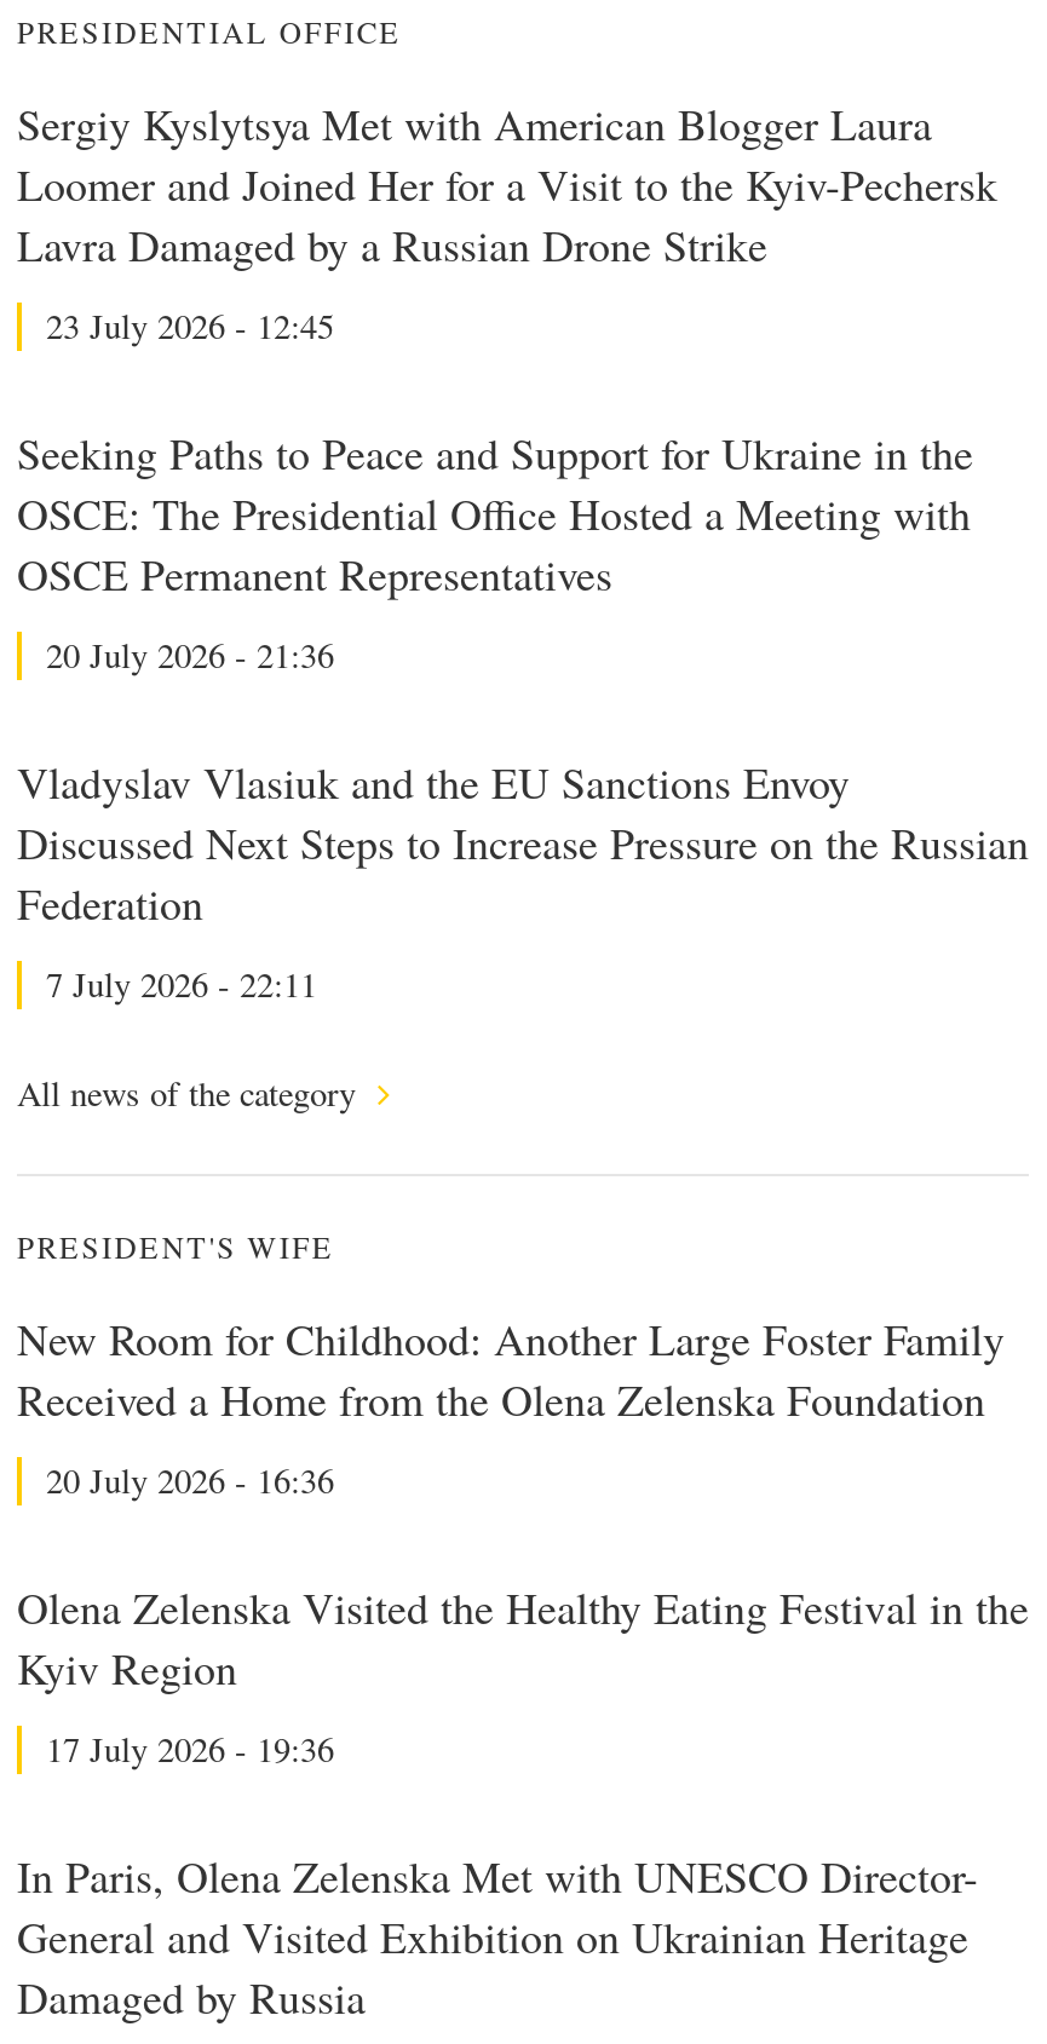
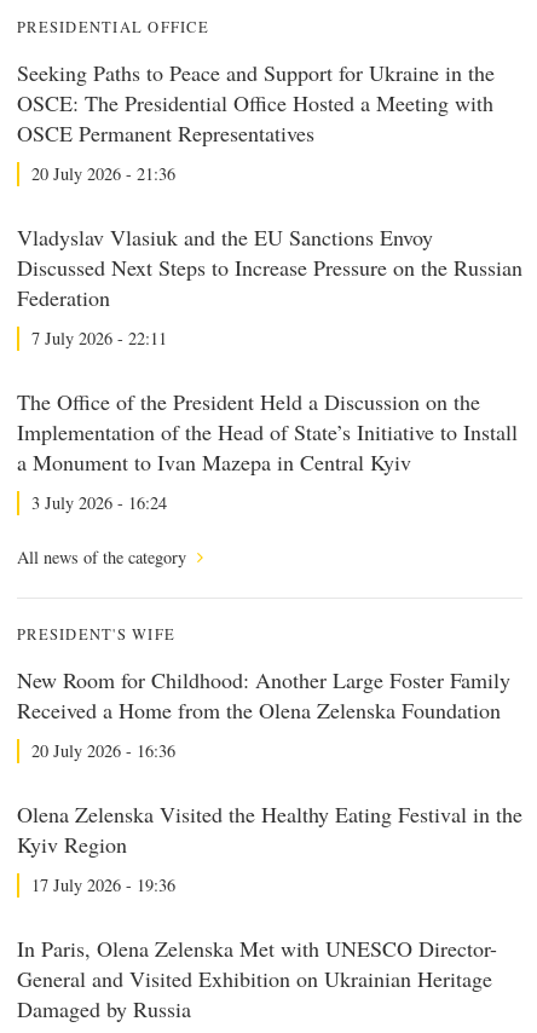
[17,94,997,348] Sergiy Kyslytsya Met with American Blogger Laura | Loomer and Joined Her for a Visit to the Kyiv-Pechersk | Lavra Damaged by a Russian Drone Strike | 23 July 2026 - 12:45 -> none
moved [17,423,1029,1007] -> [17,58,522,349]: Seeking Paths to Peace and Support for Ukraine in the | OSCE: The Presidential Office Hosted a Meeting with | OSCE Permanent Representatives | 20 July 2026 - 21:36 | Vladyslav Vlasiuk and the EU Sanctions Envoy | Discussed Next Steps to Increase Pressure on the Russian | Federation | 7 July 2026 - 22:11
none -> [17,387,518,514] The Office of the President Held a Discussion on the | Implementation of the Head of State’s Initiative to Install | a Monument to Ivan Mazepa in Central Kyiv | 3 July 2026 - 16:24

